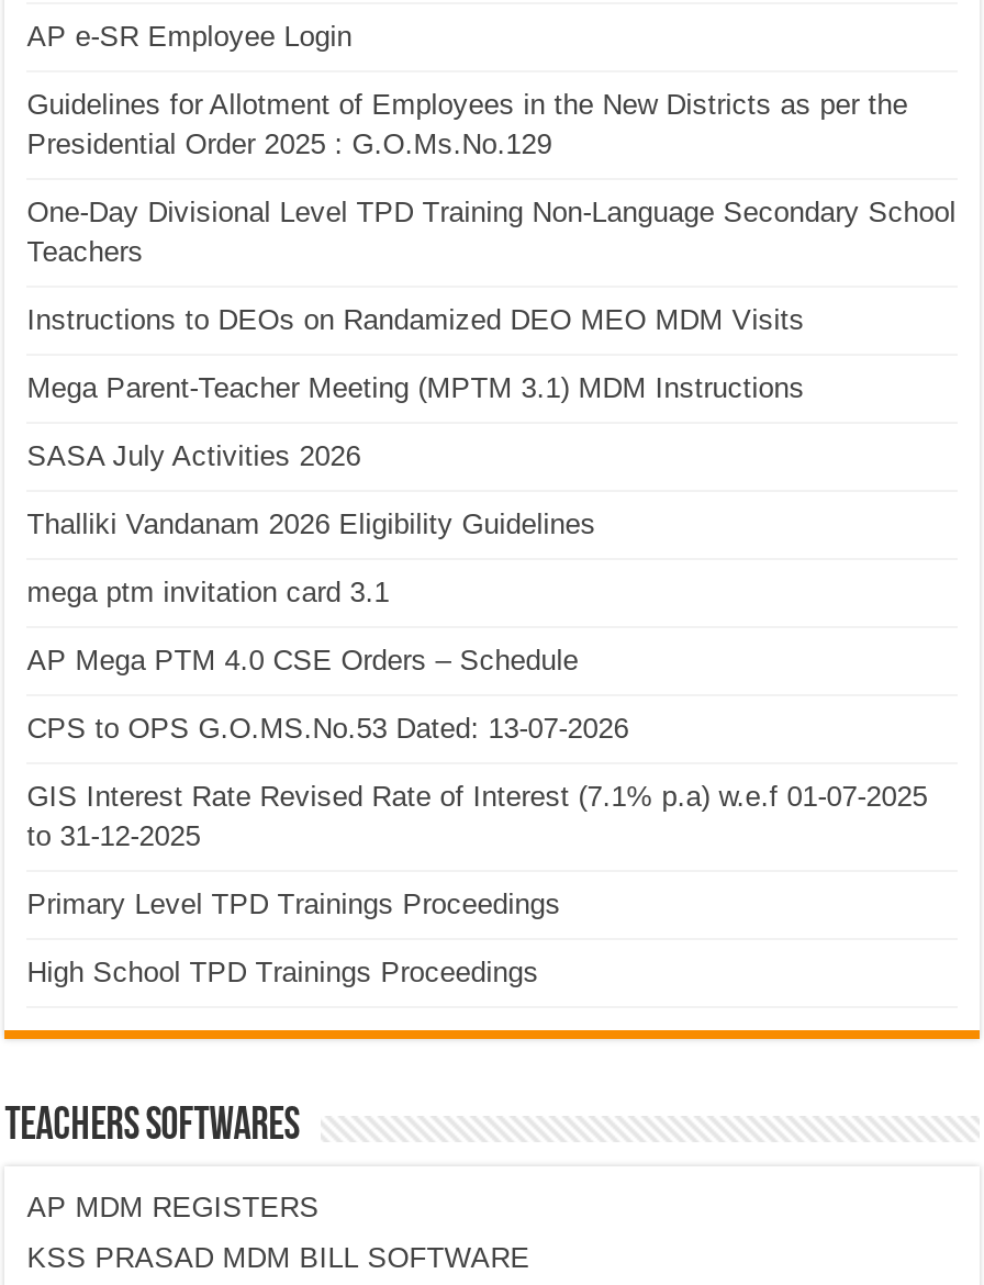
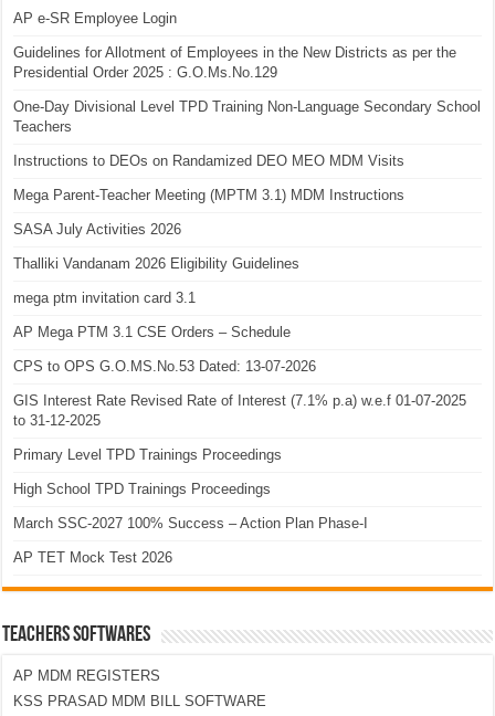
[27,644,578,677] AP Mega PTM 4.0 CSE Orders – Schedule -> [13,324,291,340] AP Mega PTM 3.1 CSE Orders – Schedule
none -> [13,515,368,566] March SSC-2027 100% Success – Action Plan Phase-I | AP TET Mock Test 2026

